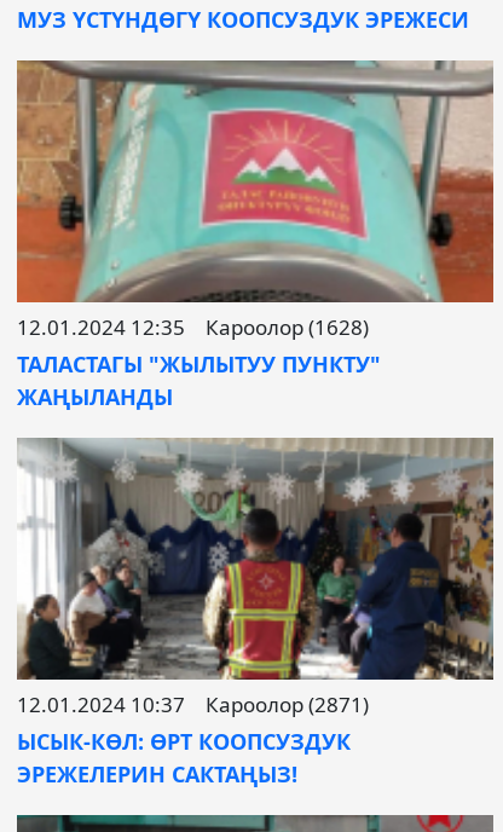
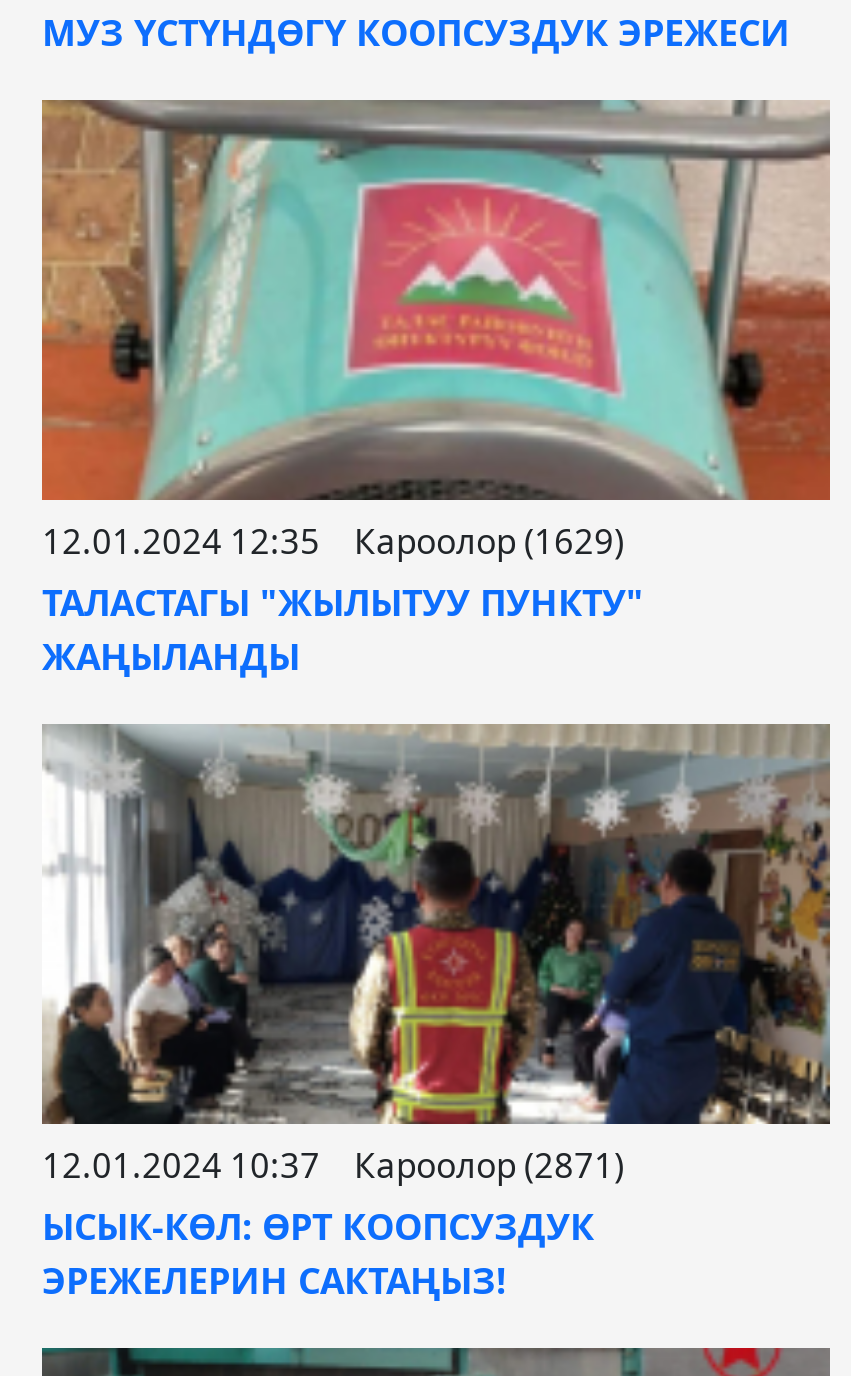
[17,313,369,341] 12.01.2024 12:35 Кароолор (1628) -> [42,518,624,564] 12.01.2024 12:35 Кароолор (1629)

